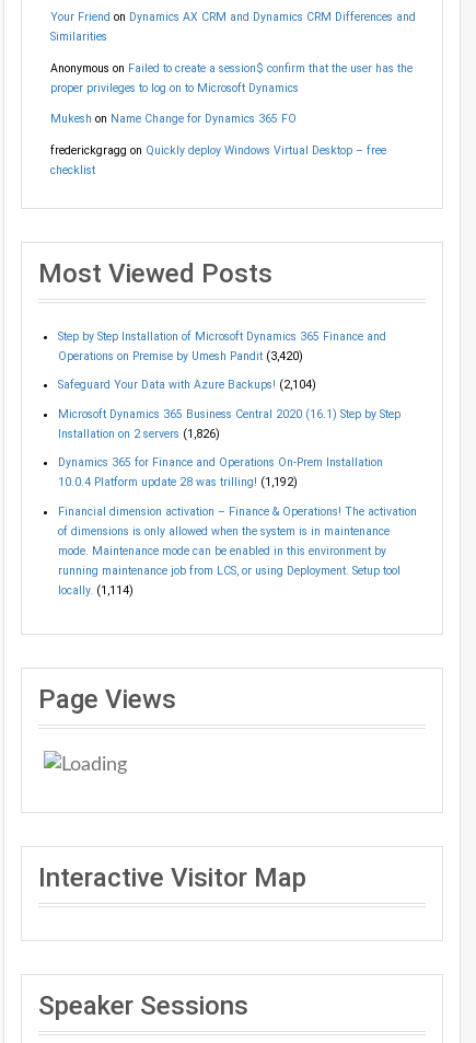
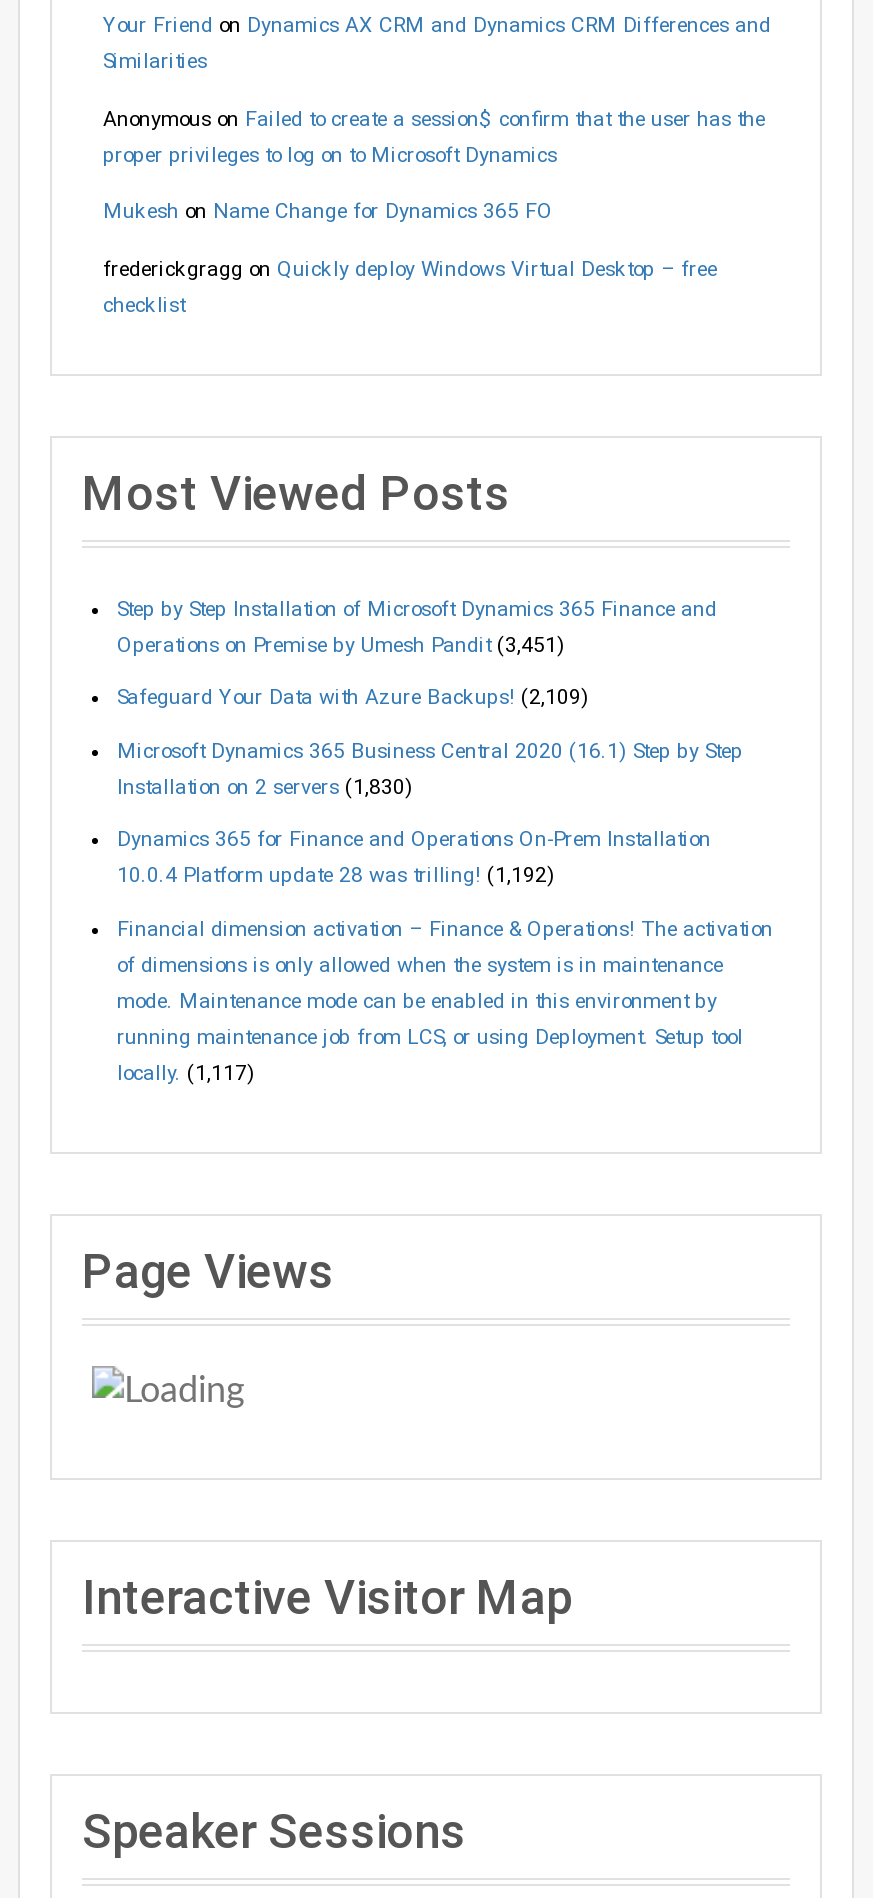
[57,349,303,363] Operations on Premise by Umesh Pandit (3,420) -> [117,632,565,658] Operations on Premise by Umesh Pandit (3,451)
[57,378,316,392] Safeguard Your Data with Azure Backups! (2,104) -> [117,685,589,711] Safeguard Your Data with Azure Backups! (2,109)
[57,427,219,441] Installation on 2 servers (1,826) -> [117,774,413,800] Installation on 2 servers (1,830)
[57,583,133,597] locally. (1,114) -> [117,1059,255,1085] locally. (1,117)

